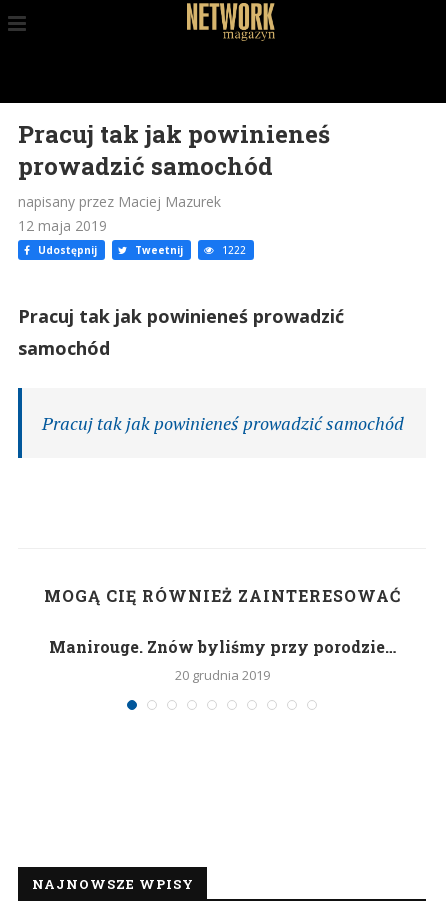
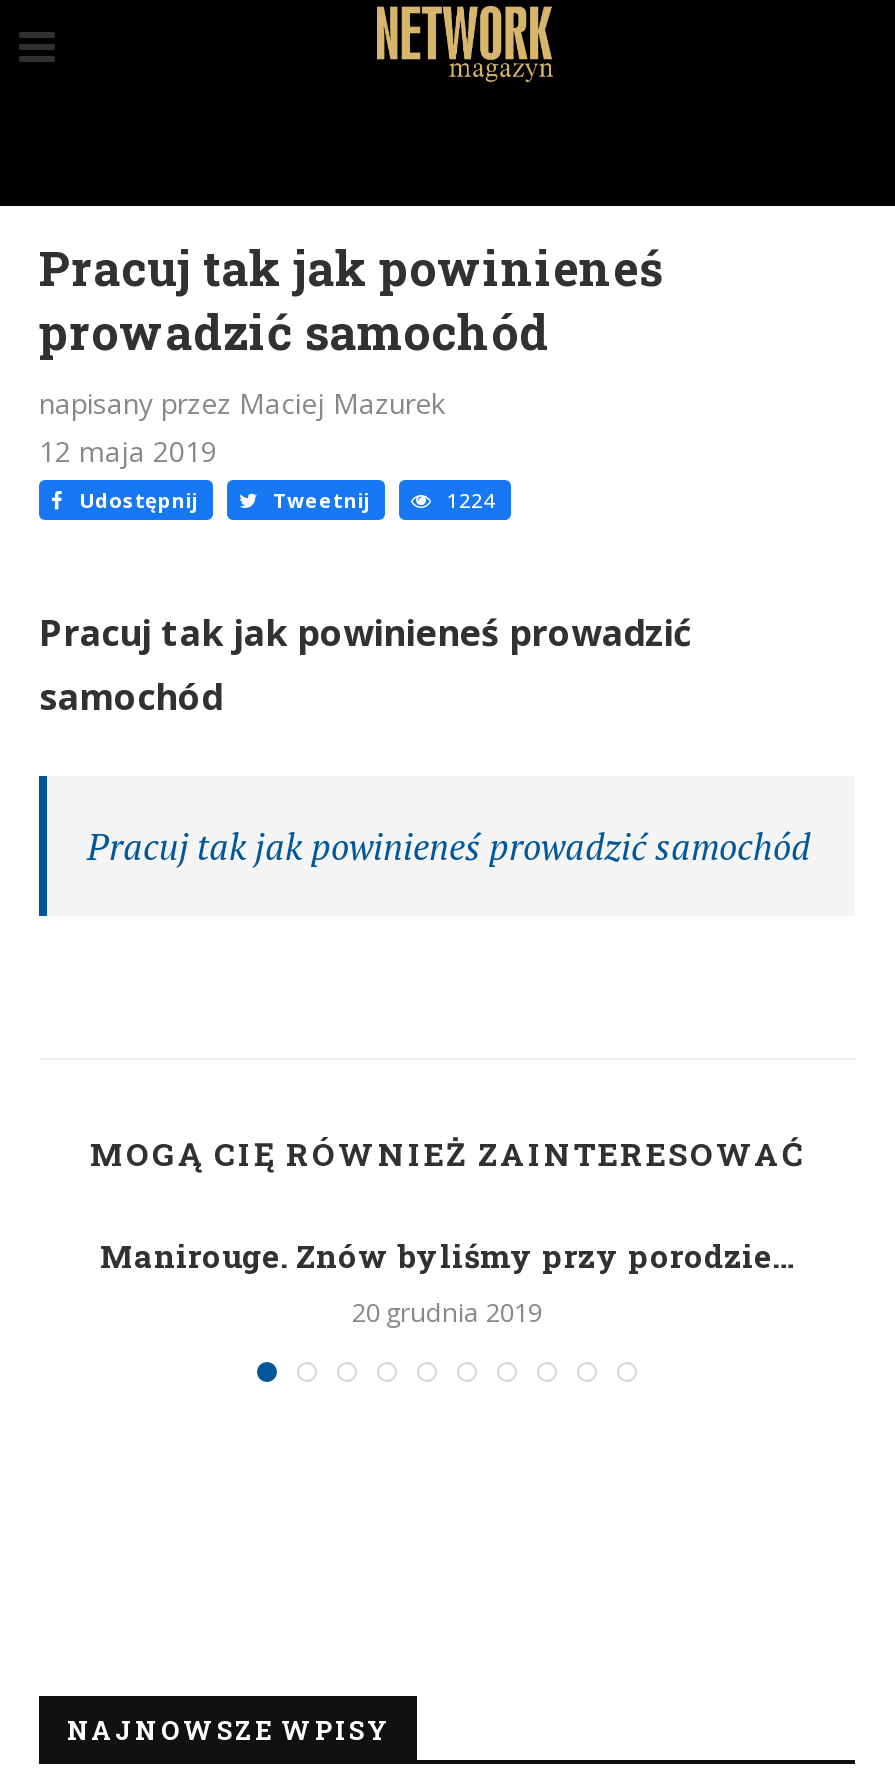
[219,243,246,257] 1222 -> [441,486,495,514] 1224

